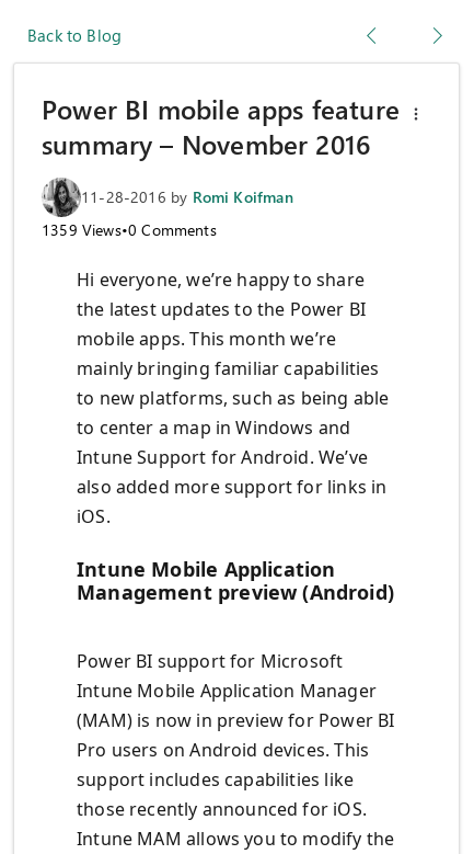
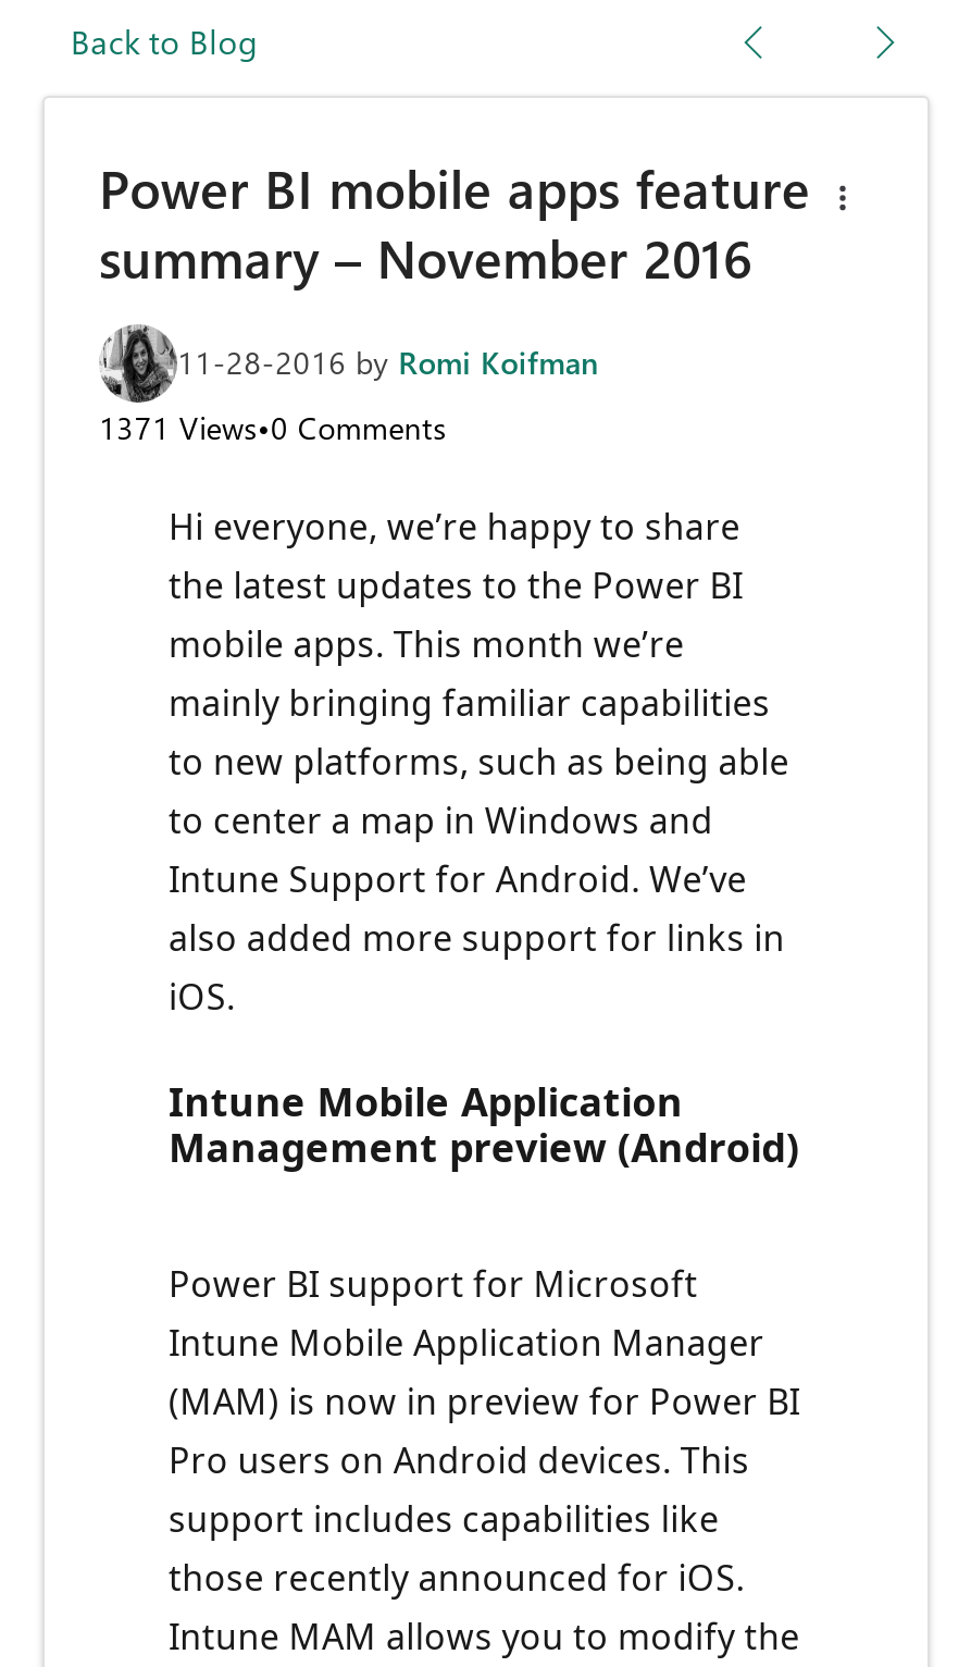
[42,220,217,241] 1359 Views•0 Comments -> [99,408,446,449] 1371 Views•0 Comments

